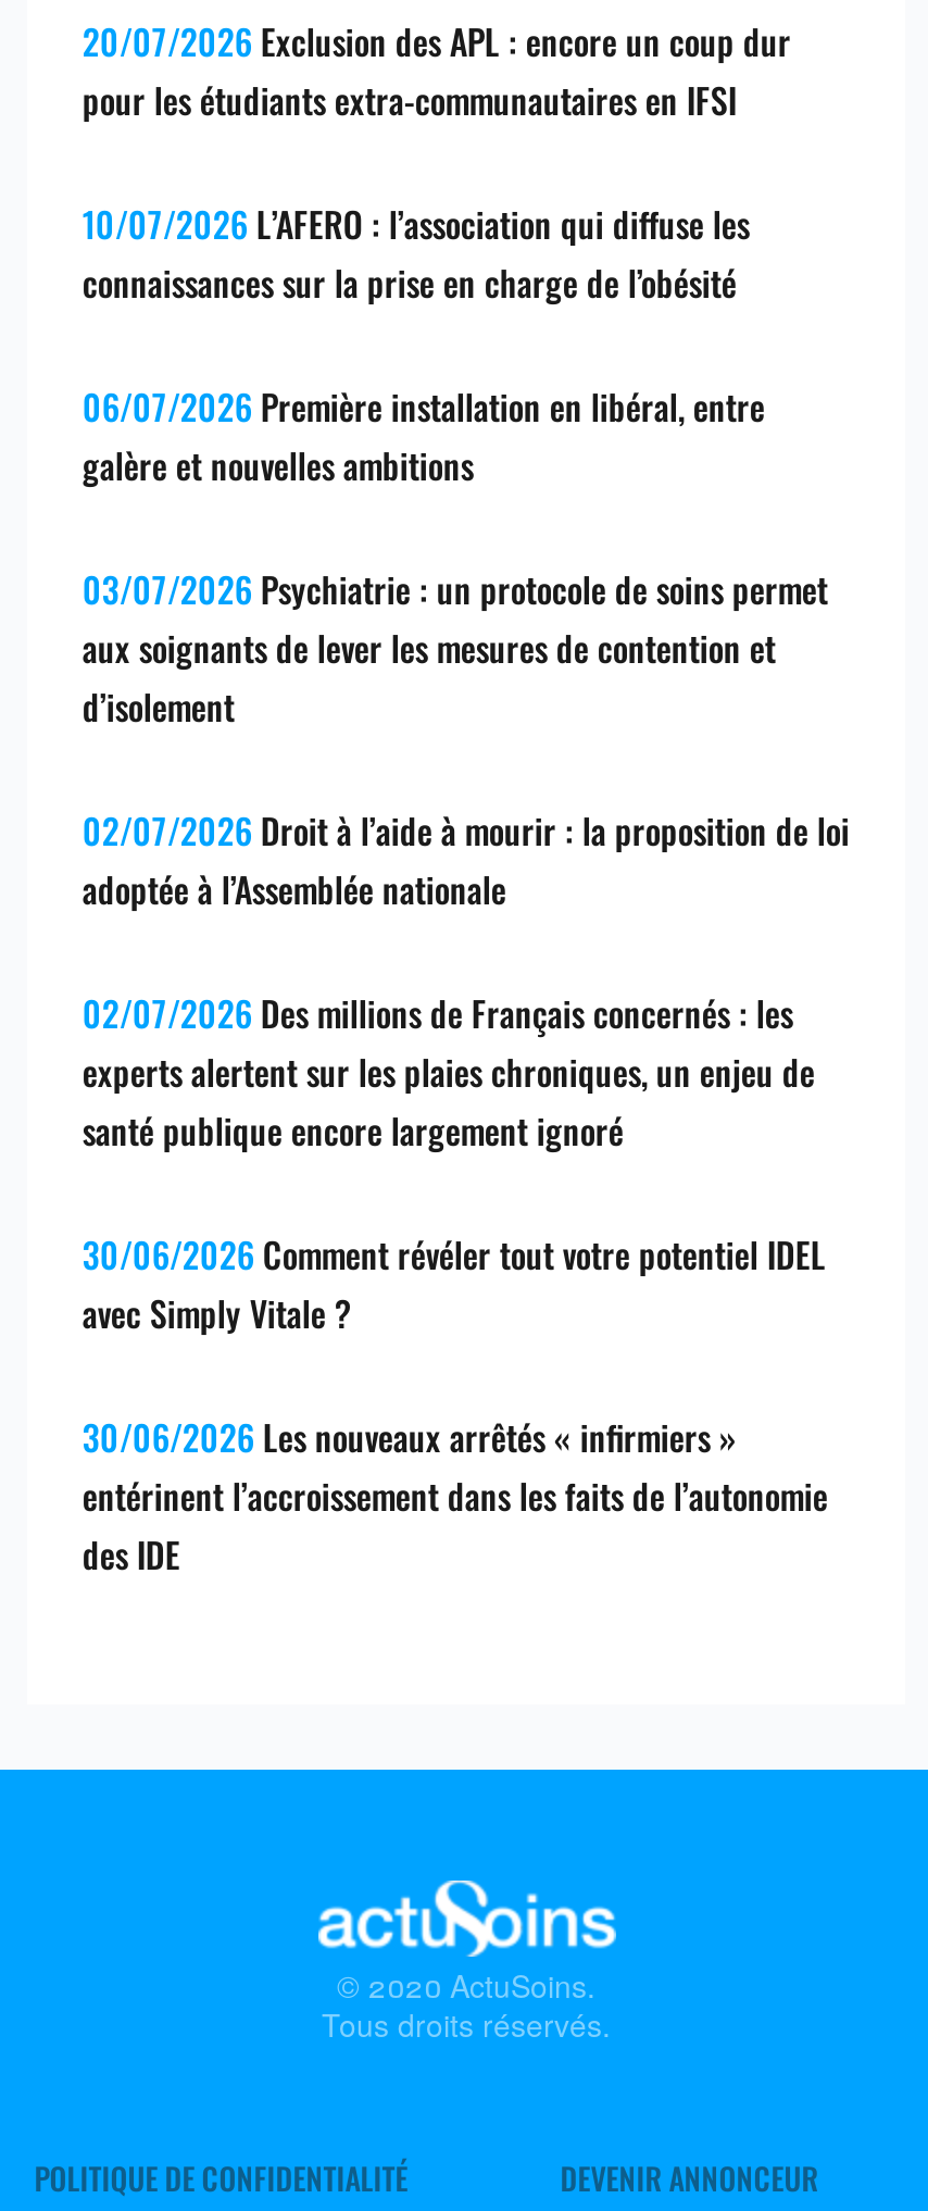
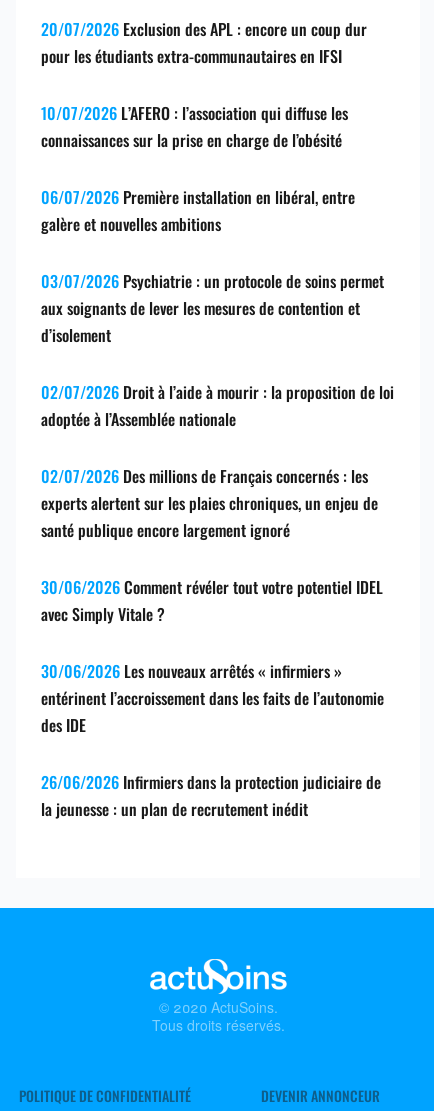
none -> [41,770,381,821] 26/06/2026 Infirmiers dans la protection judiciaire de | la jeunesse : un plan de recrutement inédit

